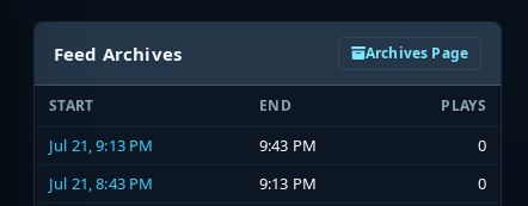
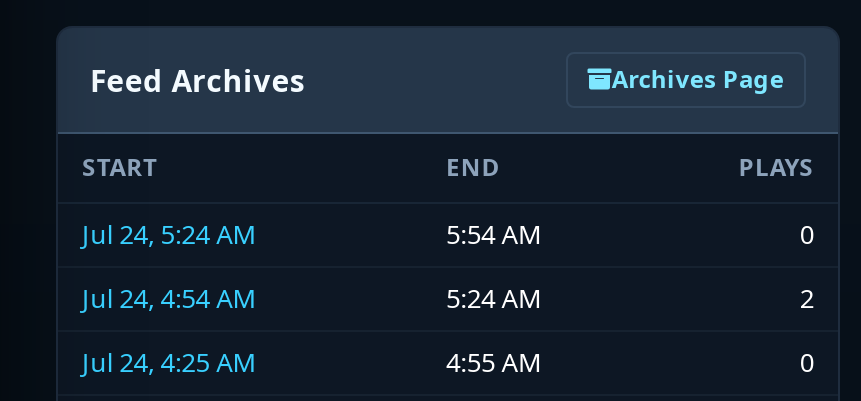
[49,135,317,156] Jul 21, 9:13 PM | 9:43 PM -> [82,216,542,252] Jul 24, 5:24 AM | 5:54 AM
[49,173,317,194] Jul 21, 8:43 PM | 9:13 PM -> [82,280,814,380] Jul 24, 4:54 AM | 5:24 AM | 2 | Jul 24, 4:25 AM | 4:55 AM

